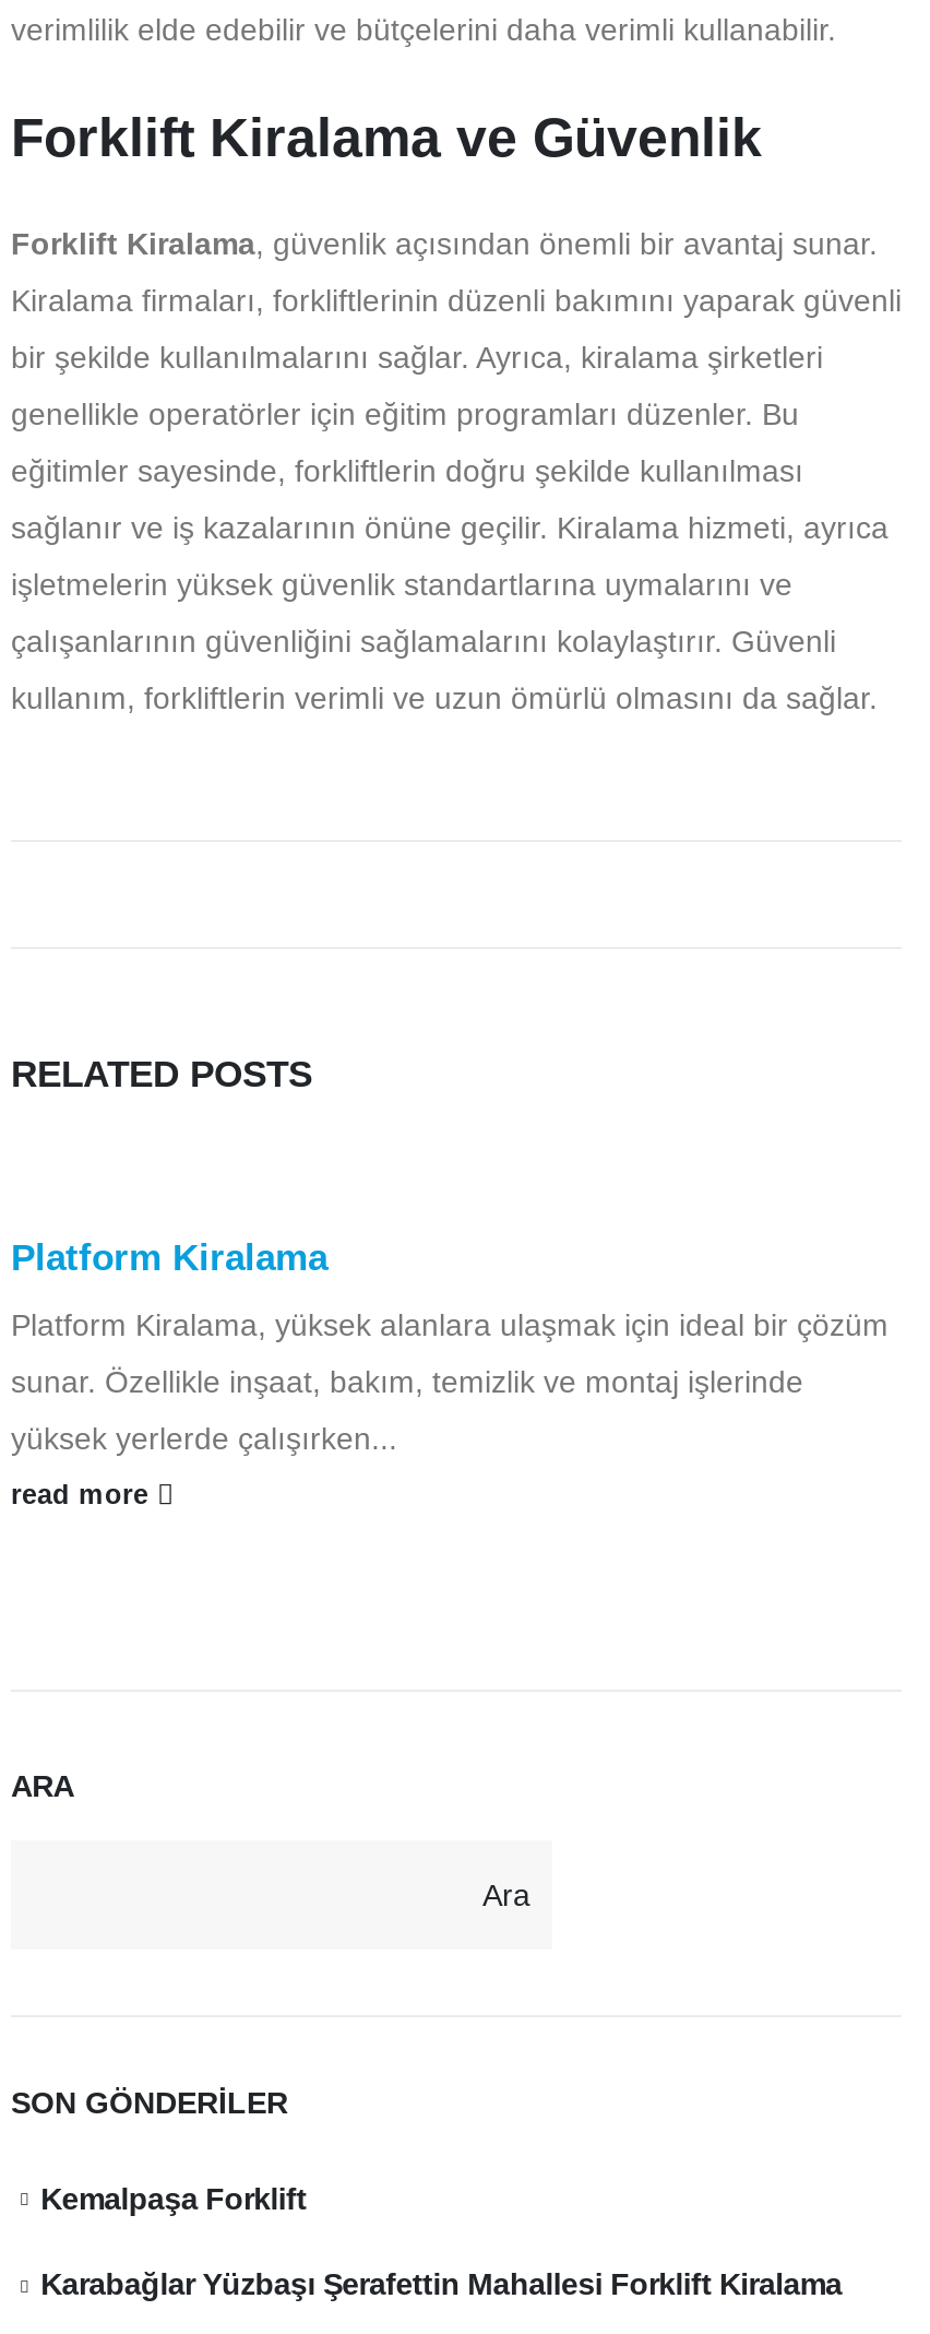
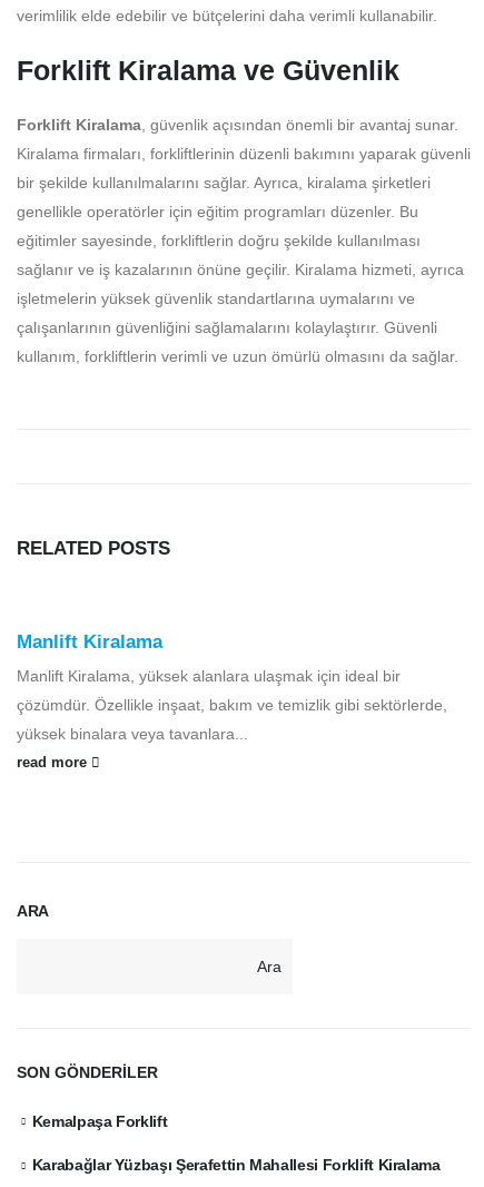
[11,1237,327,1279] Platform Kiralama -> [17,631,162,653] Manlift Kiralama
[11,1307,889,1342] Platform Kiralama, yüksek alanlara ulaşmak için ideal bir çözüm -> [17,667,401,685] Manlift Kiralama, yüksek alanlara ulaşmak için ideal bir
[11,1364,803,1399] sunar. Özellikle inşaat, bakım, temizlik ve montaj işlerinde -> [17,696,447,714] çözümdür. Özellikle inşaat, bakım ve temizlik gibi sektörlerde,
[11,1421,397,1456] yüksek yerlerde çalışırken... -> [17,725,248,743] yüksek binalara veya tavanlara...

